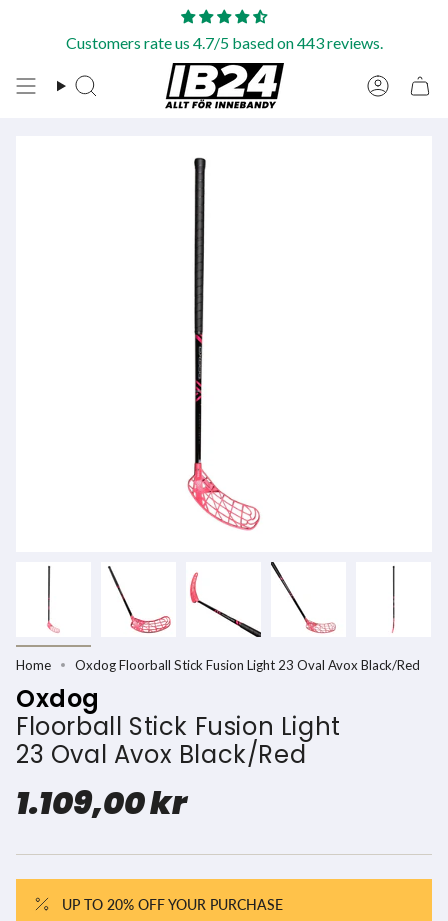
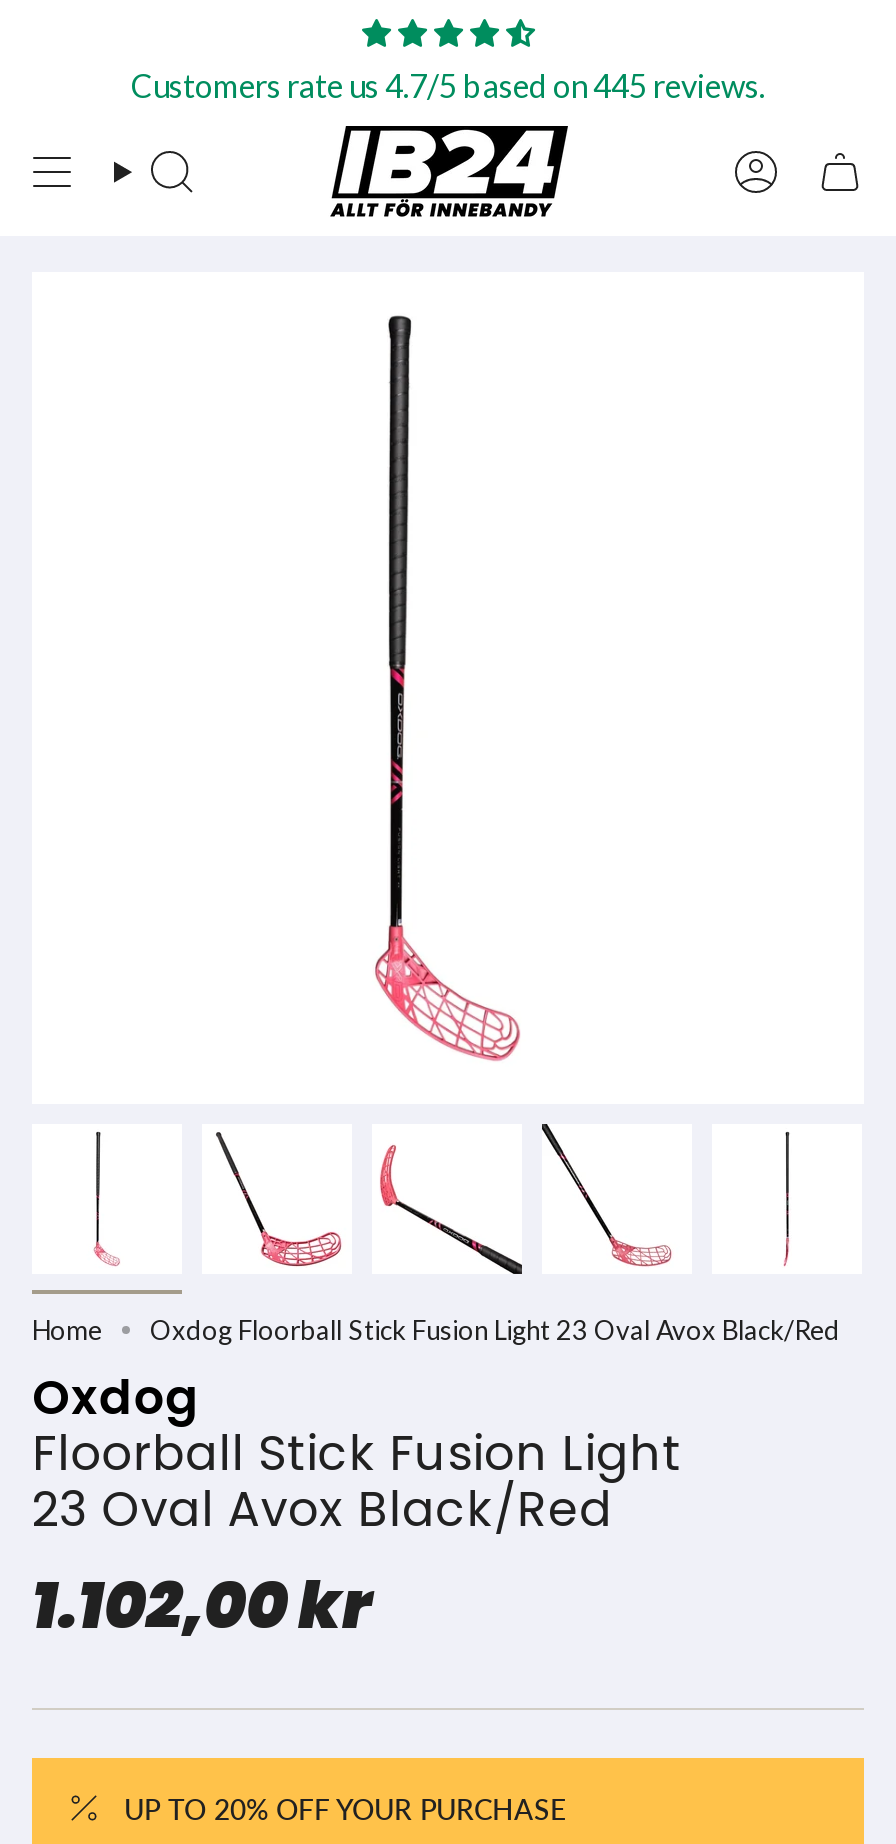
[65,33,382,52] Customers rate us 4.7/5 based on 443 reviews. -> [131,66,765,104] Customers rate us 4.7/5 based on 445 reviews.
[16,780,187,825] 1.109,00 kr -> [32,1560,372,1650] 1.102,00 kr

